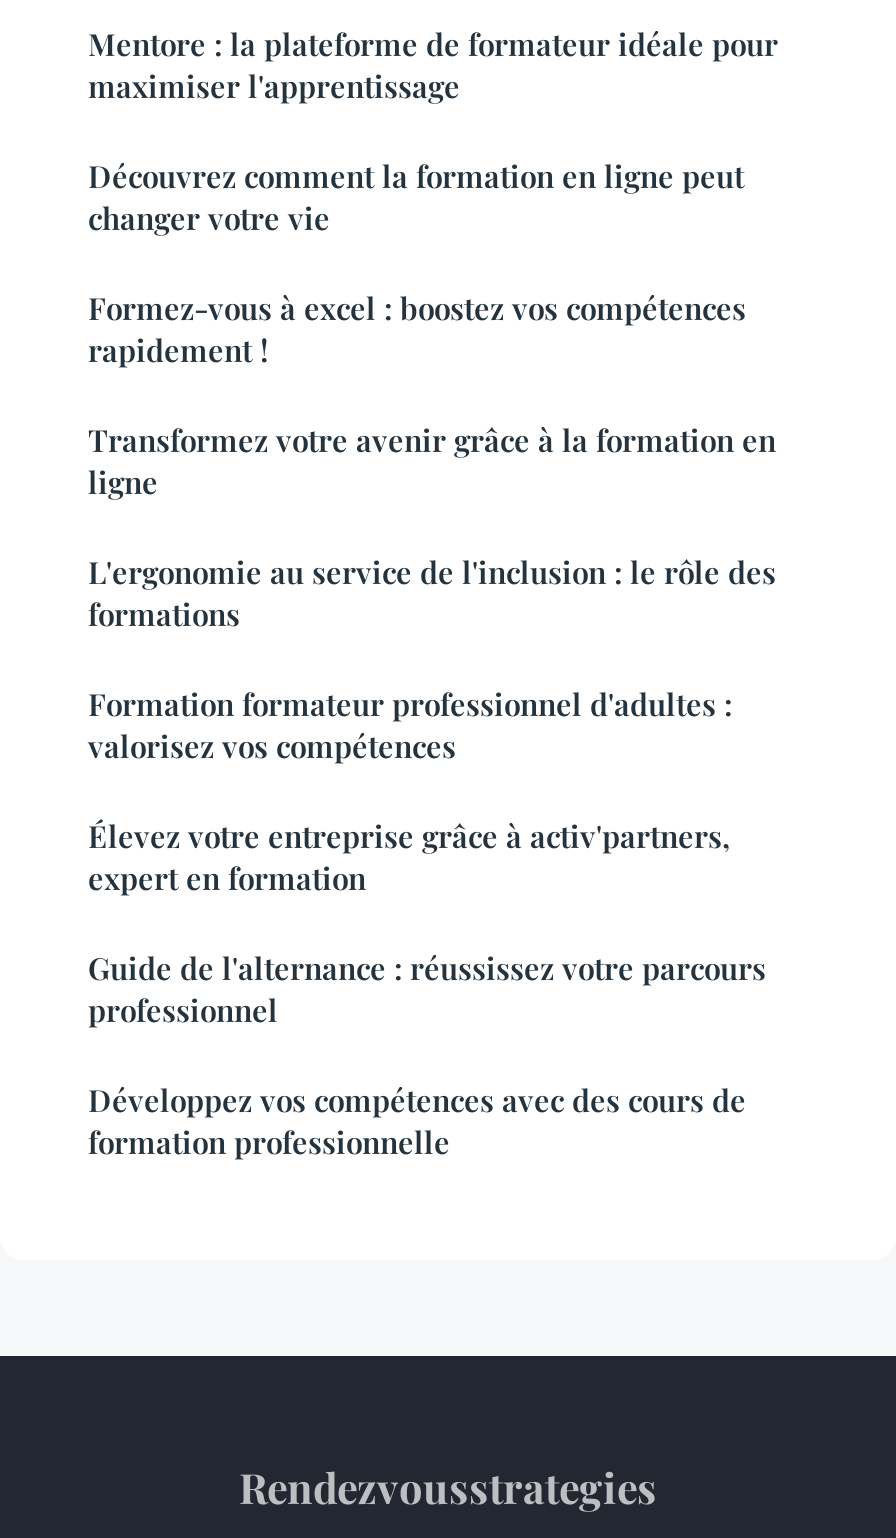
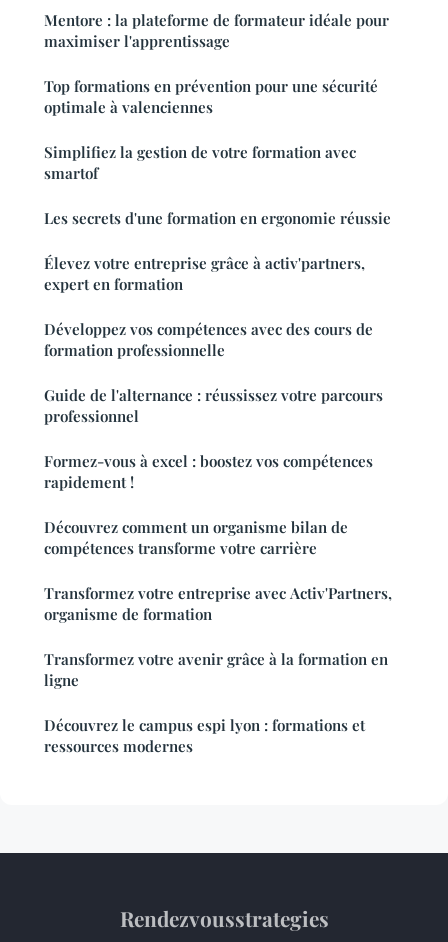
[88,157,776,767] Découvrez comment la formation en ligne peut | changer votre vie | L'ergonomie au service de l'inclusion : le rôle des | formations | Formation formateur professionnel d'adultes : | valorisez vos compétences -> [44,76,391,228] Top formations en prévention pour une sécurité | optimale à valenciennes | Simplifiez la gestion de votre formation avec | smartof | Les secrets d'une formation en ergonomie réussie
moved [88,289,746,371] -> [44,451,373,492]: Formez-vous à excel : boostez vos compétences | rapidement !
moved [88,421,776,503] -> [44,649,388,690]: Transformez votre avenir grâce à la formation en | ligne
moved [88,817,730,899] -> [44,253,365,294]: Élevez votre entreprise grâce à activ'partners, | expert en formation
moved [88,949,766,1031] -> [44,385,383,426]: Guide de l'alternance : réussissez votre parcours | professionnel
moved [88,1081,746,1163] -> [44,319,373,360]: Développez vos compétences avec des cours de | formation professionnelle
none -> [44,517,392,756] Découvrez comment un organisme bilan de | compétences transforme votre carrière | Transformez votre entreprise avec Activ'Partners, | organisme de formation | Découvrez le campus espi lyon : formations et | ressources modernes

